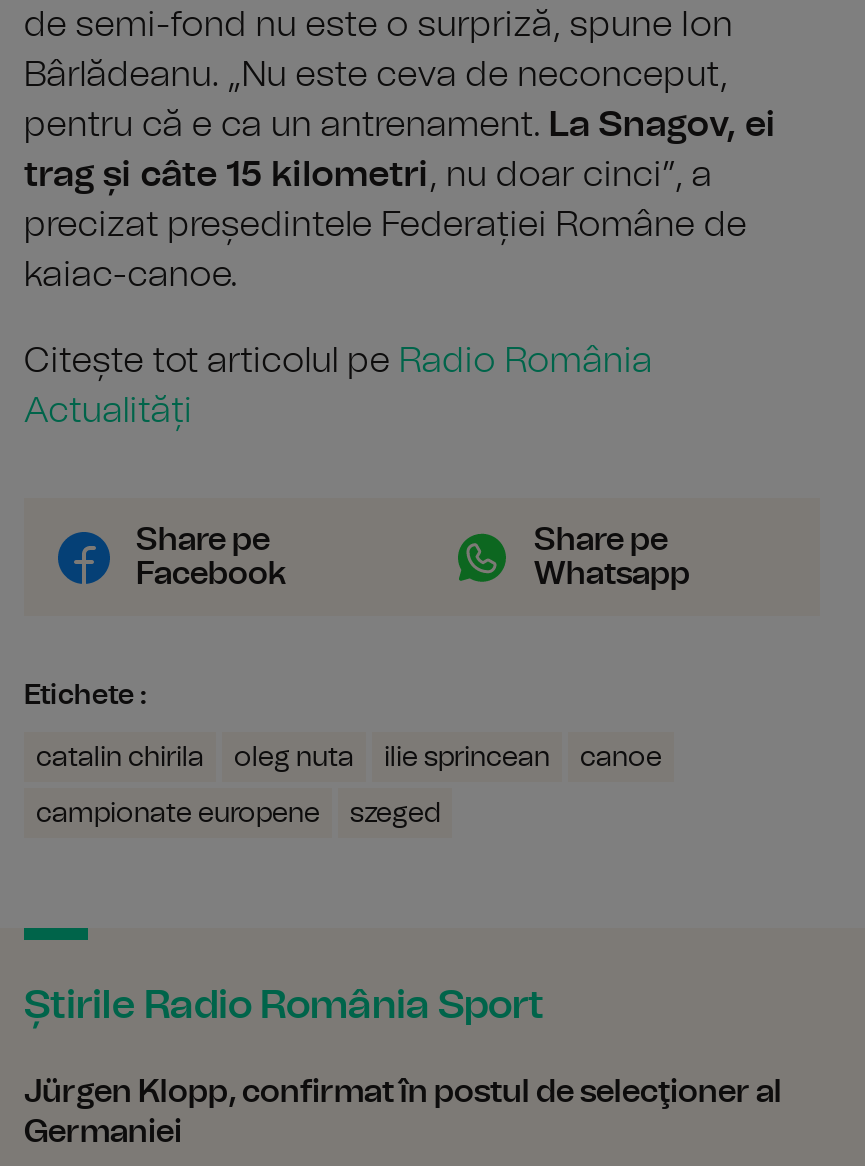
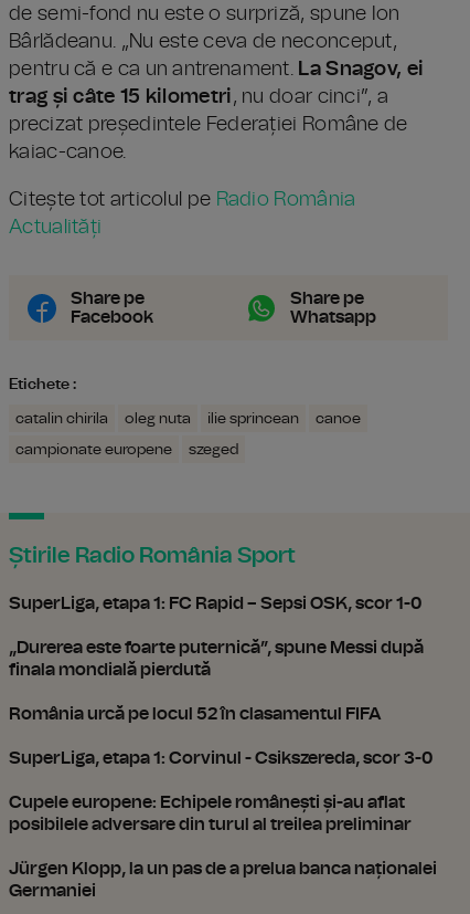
[24,1076,782,1108] Jürgen Klopp, confirmat în postul de selecţioner al -> [9,595,437,878] SuperLiga, etapa 1: FC Rapid – Sepsi OSK, scor 1-0 | „Durerea este foarte puternică”, spune Messi după | finala mondială pierdută | România urcă pe locul 52 în clasamentul FIFA | SuperLiga, etapa 1: Corvinul - Csikszereda, scor 3-0 | Cupele europene: Echipele românești și-au aflat | posibilele adversare din turul al treilea preliminar | Jürgen Klopp, la un pas de a prelua banca naționalei

